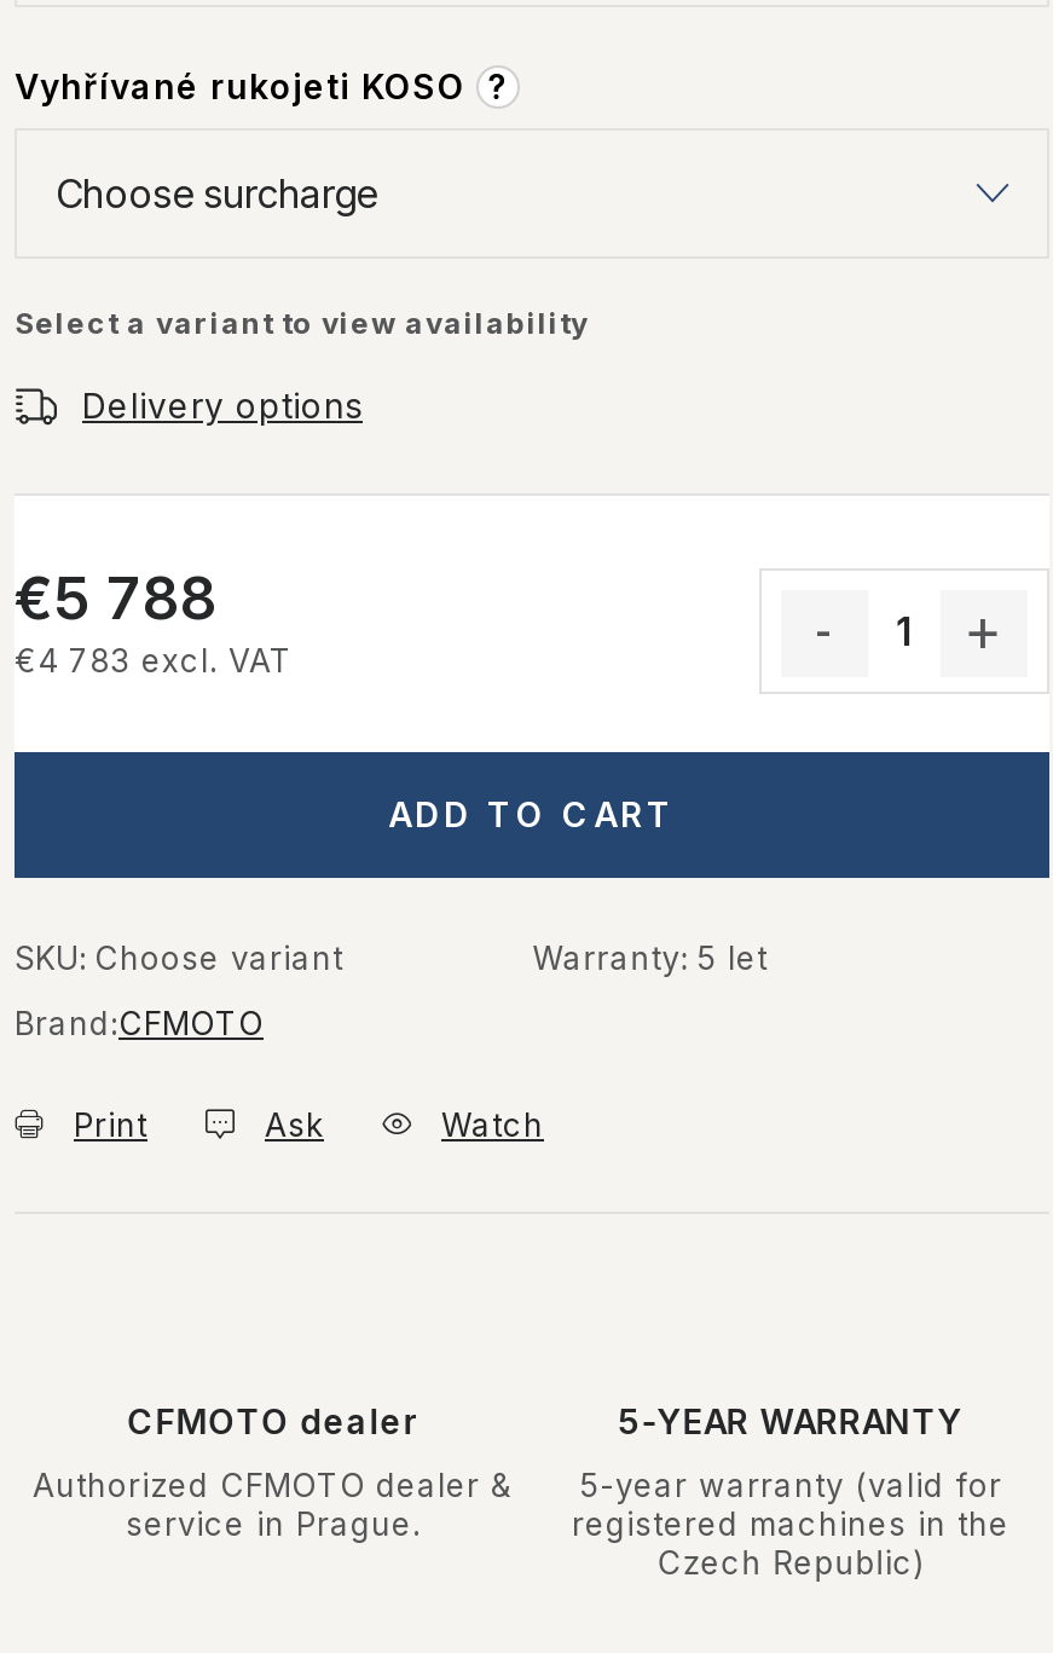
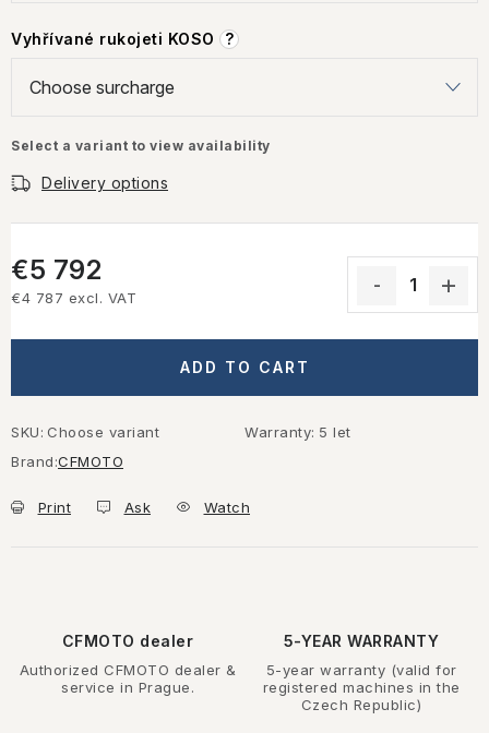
[15,562,218,632] €5 788 -> [11,254,102,285] €5 792
[15,640,293,678] €4 783 excl. VAT -> [11,289,136,306] €4 787 excl. VAT

